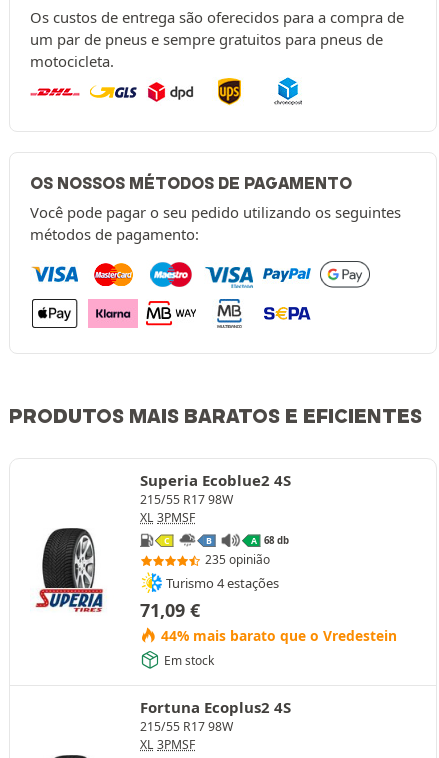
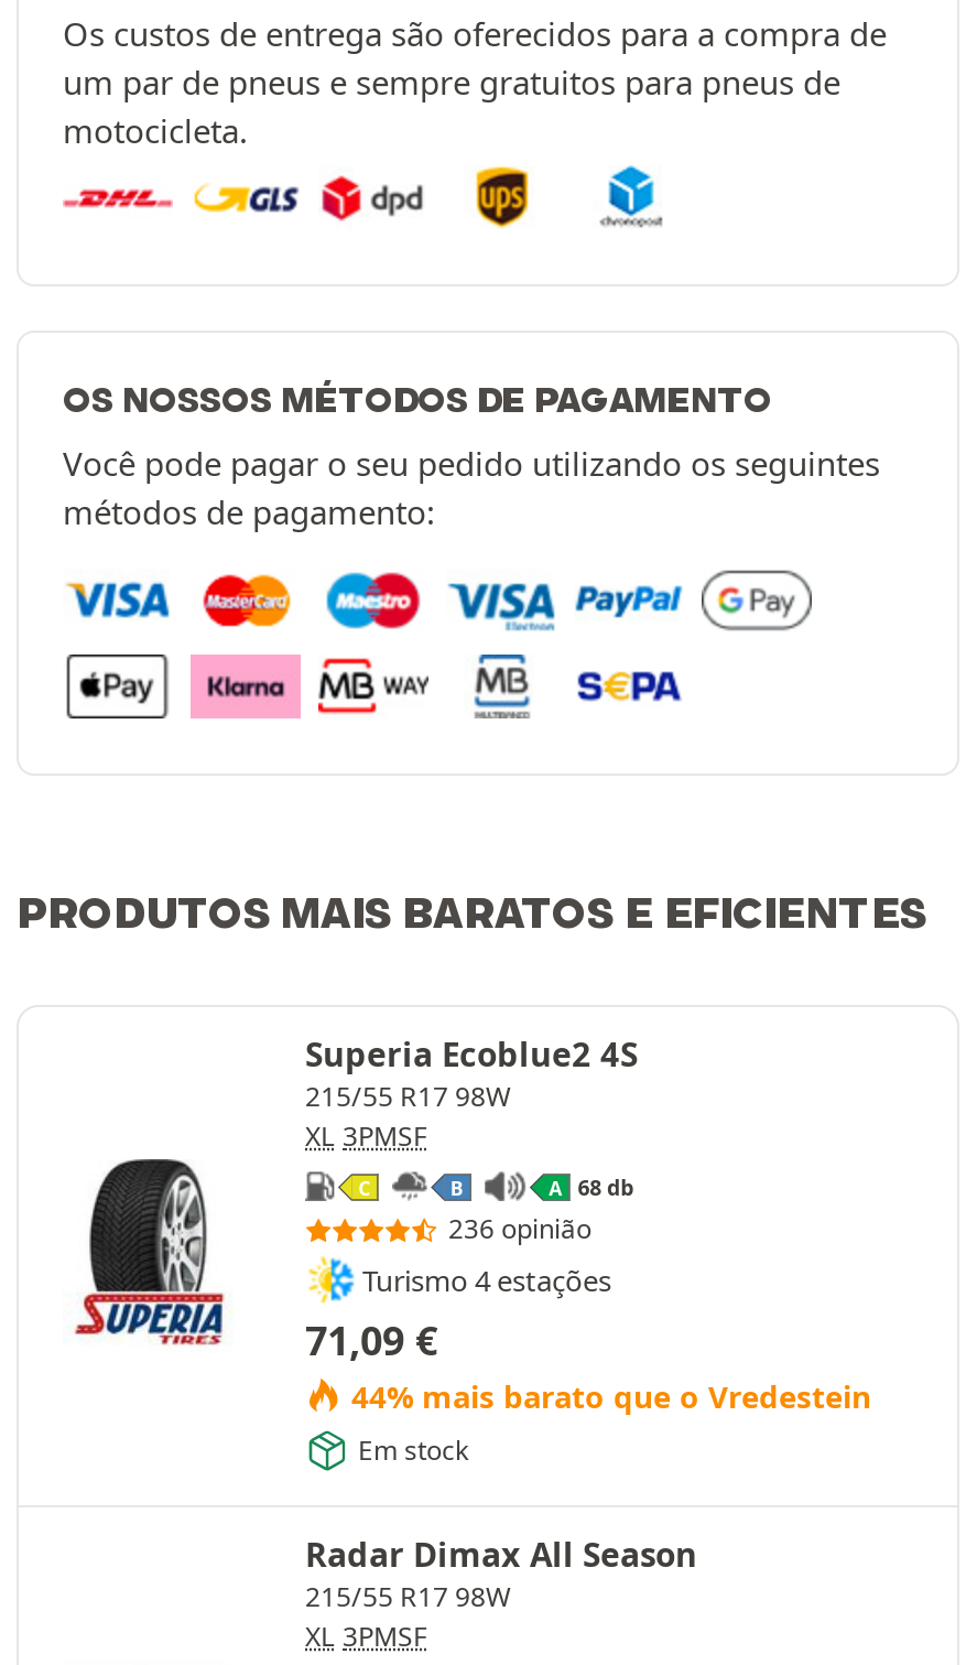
[205,551,270,568] 235 opinião -> [448,1210,591,1247] 236 opinião
[140,697,291,717] Fortuna Ecoplus2 4S -> [305,1532,697,1576] Radar Dimax All Season

